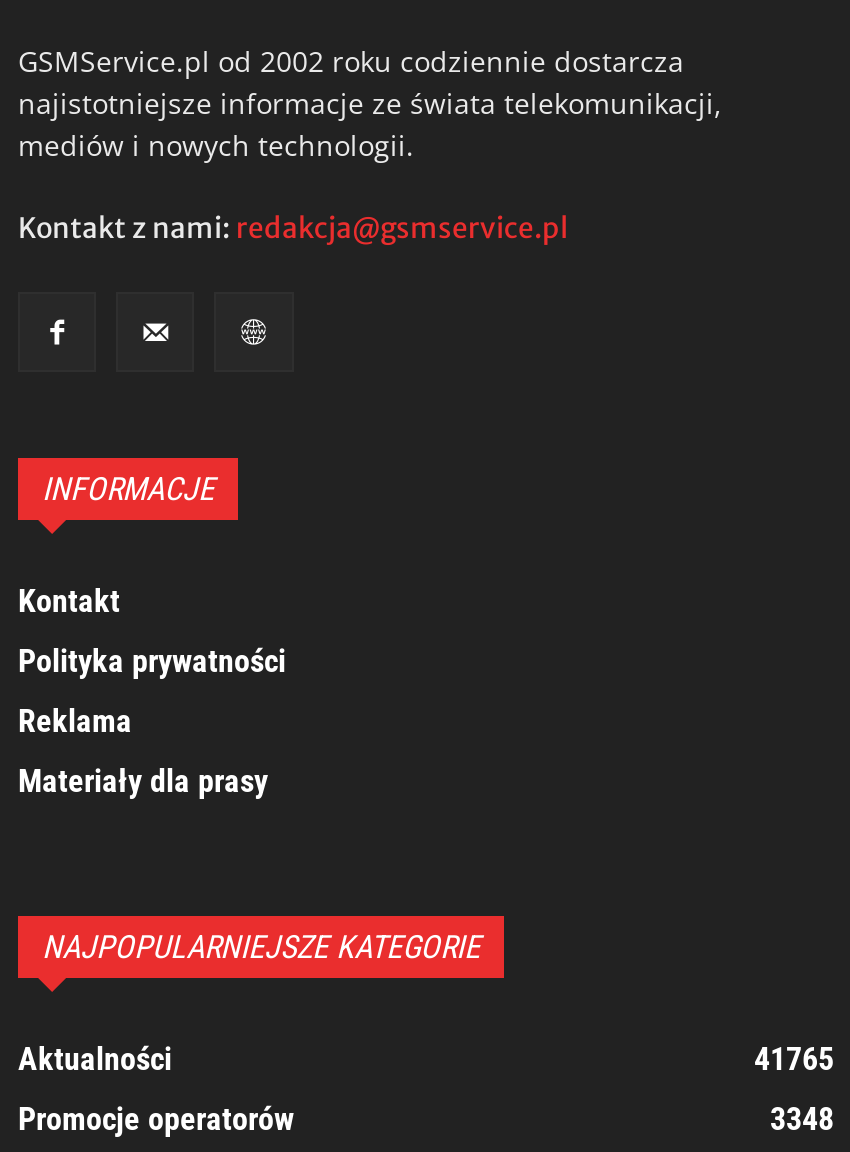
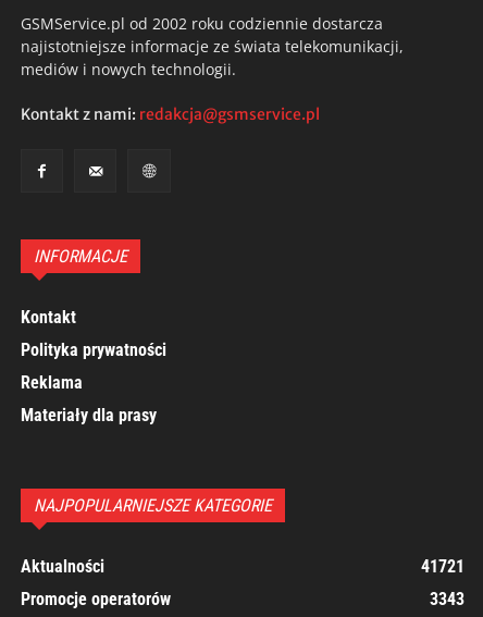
[754,1039,834,1077] 41765 -> [421,556,465,576] 41721
[770,1099,834,1137] 3348 -> [430,588,465,609] 3343

